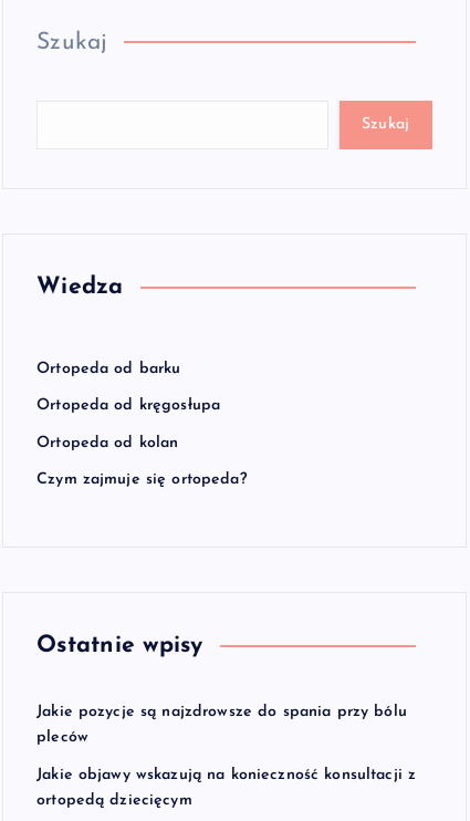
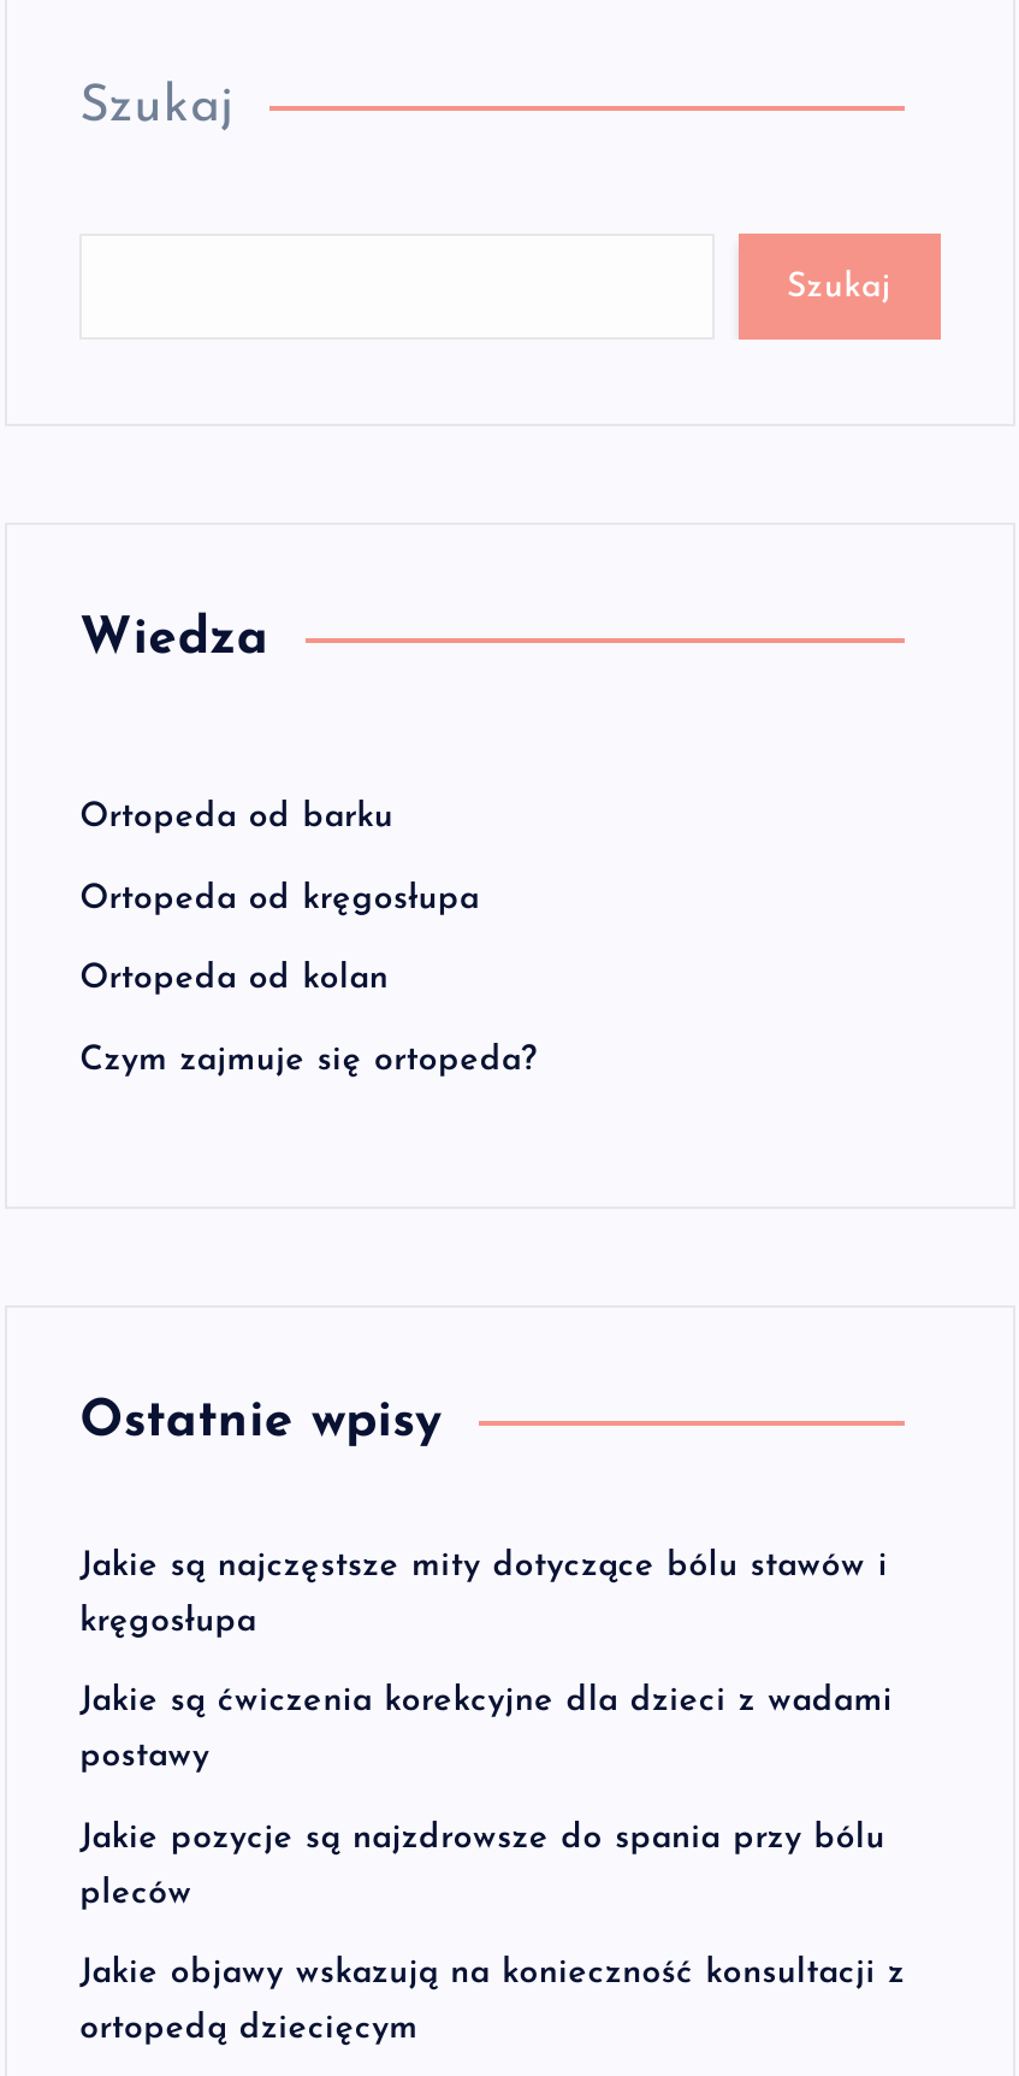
none -> [80,1549,893,1776] Jakie są najczęstsze mity dotyczące bólu stawów i | kręgosłupa | Jakie są ćwiczenia korekcyjne dla dzieci z wadami | postawy

